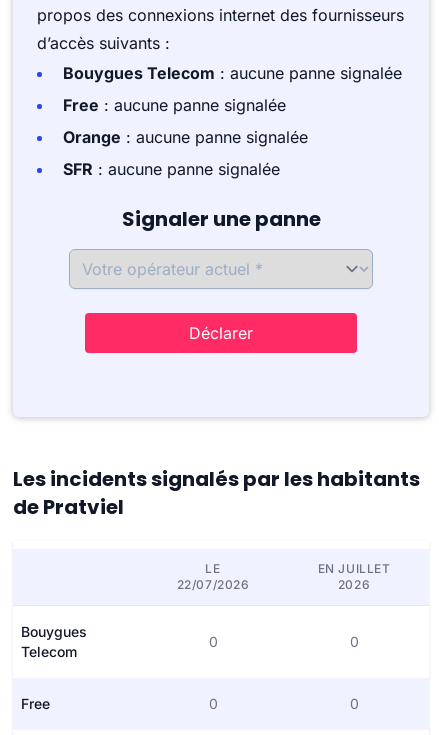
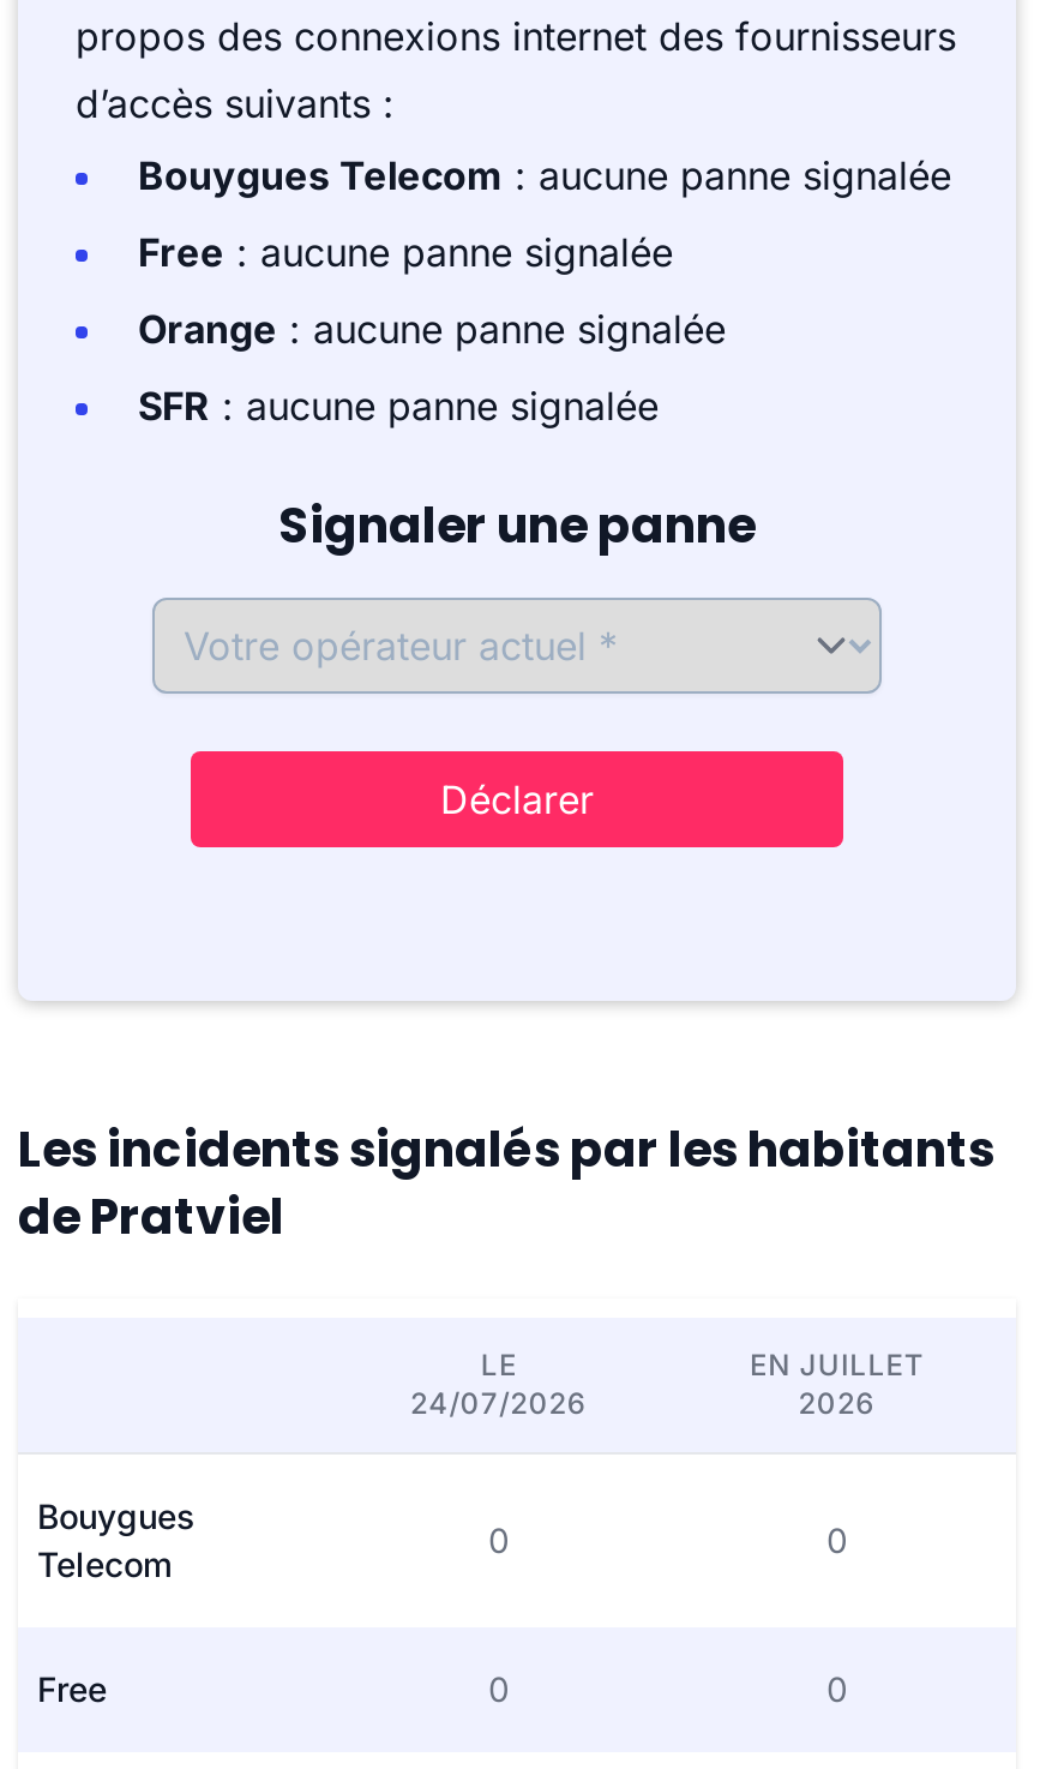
[176,577,249,592] 22/07/2026 -> [410,1385,588,1421] 24/07/2026

